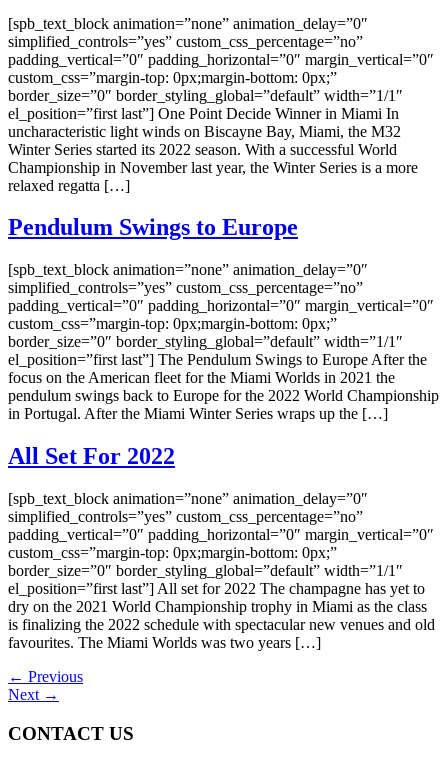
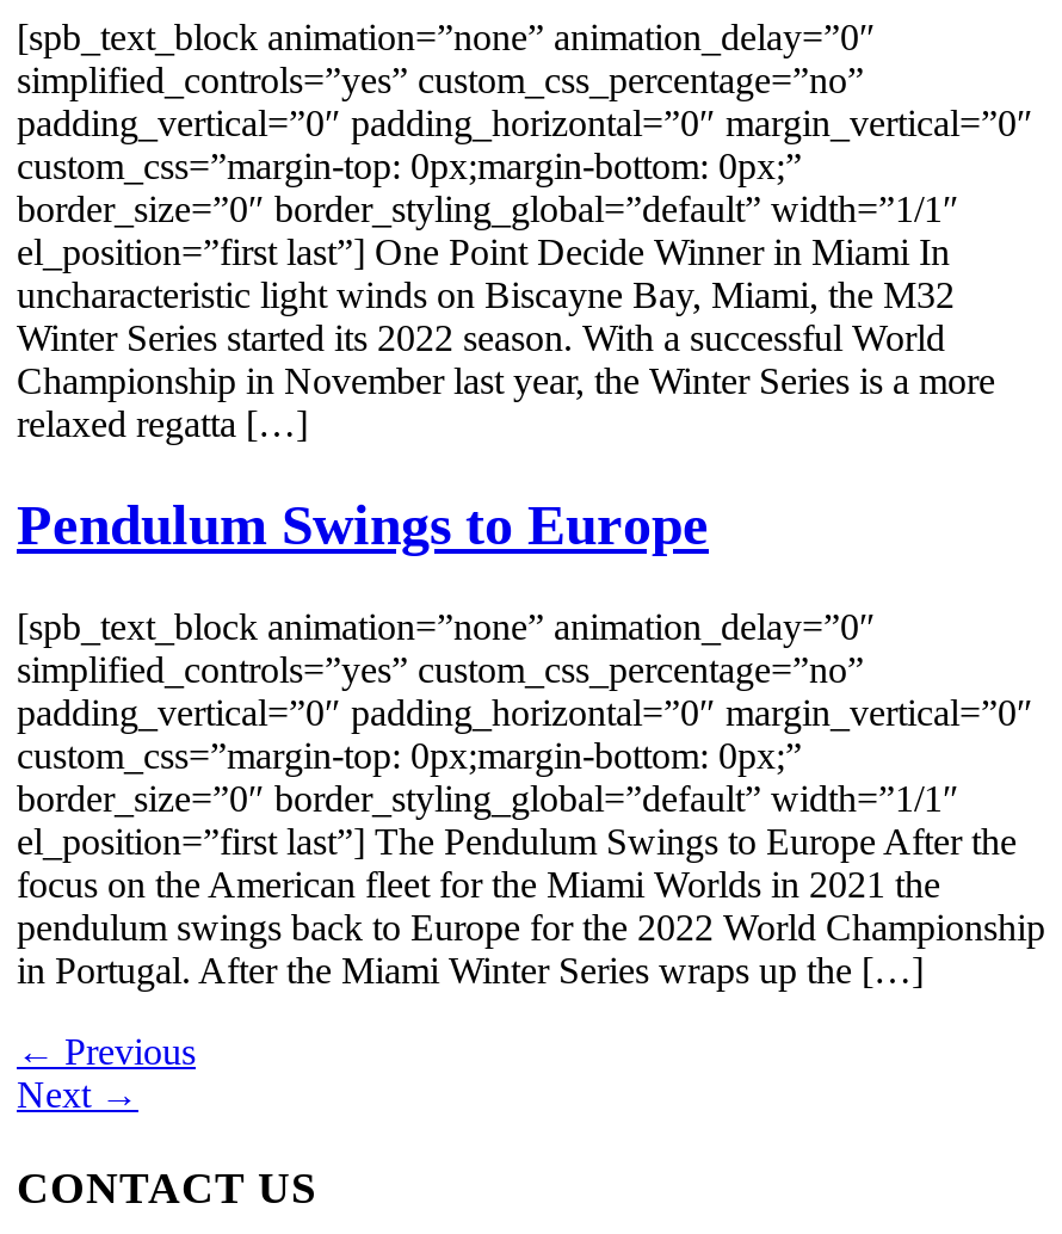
[8,443,435,651] All Set For 2022 | [spb_text_block animation=”none” animation_delay=”0″ | simplified_controls=”yes” custom_css_percentage=”no” | padding_vertical=”0″ padding_horizontal=”0″ margin_vertical=”0″ | custom_css=”margin-top: 0px;margin-bottom: 0px;” | border_size=”0″ border_styling_global=”default” width=”1/1″ | el_position=”first last”] All set for 2022 The champagne has yet to | dry on the 2021 World Championship trophy in Miami as the class | is finalizing the 2022 schedule with spectacular new venues and old | favourites. The Miami Worlds was two years […] -> none

